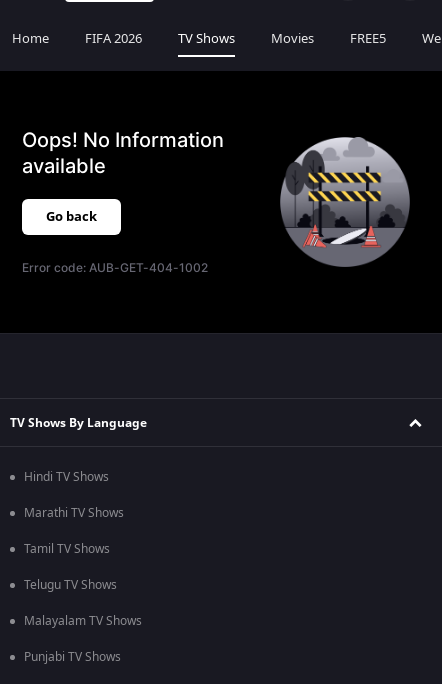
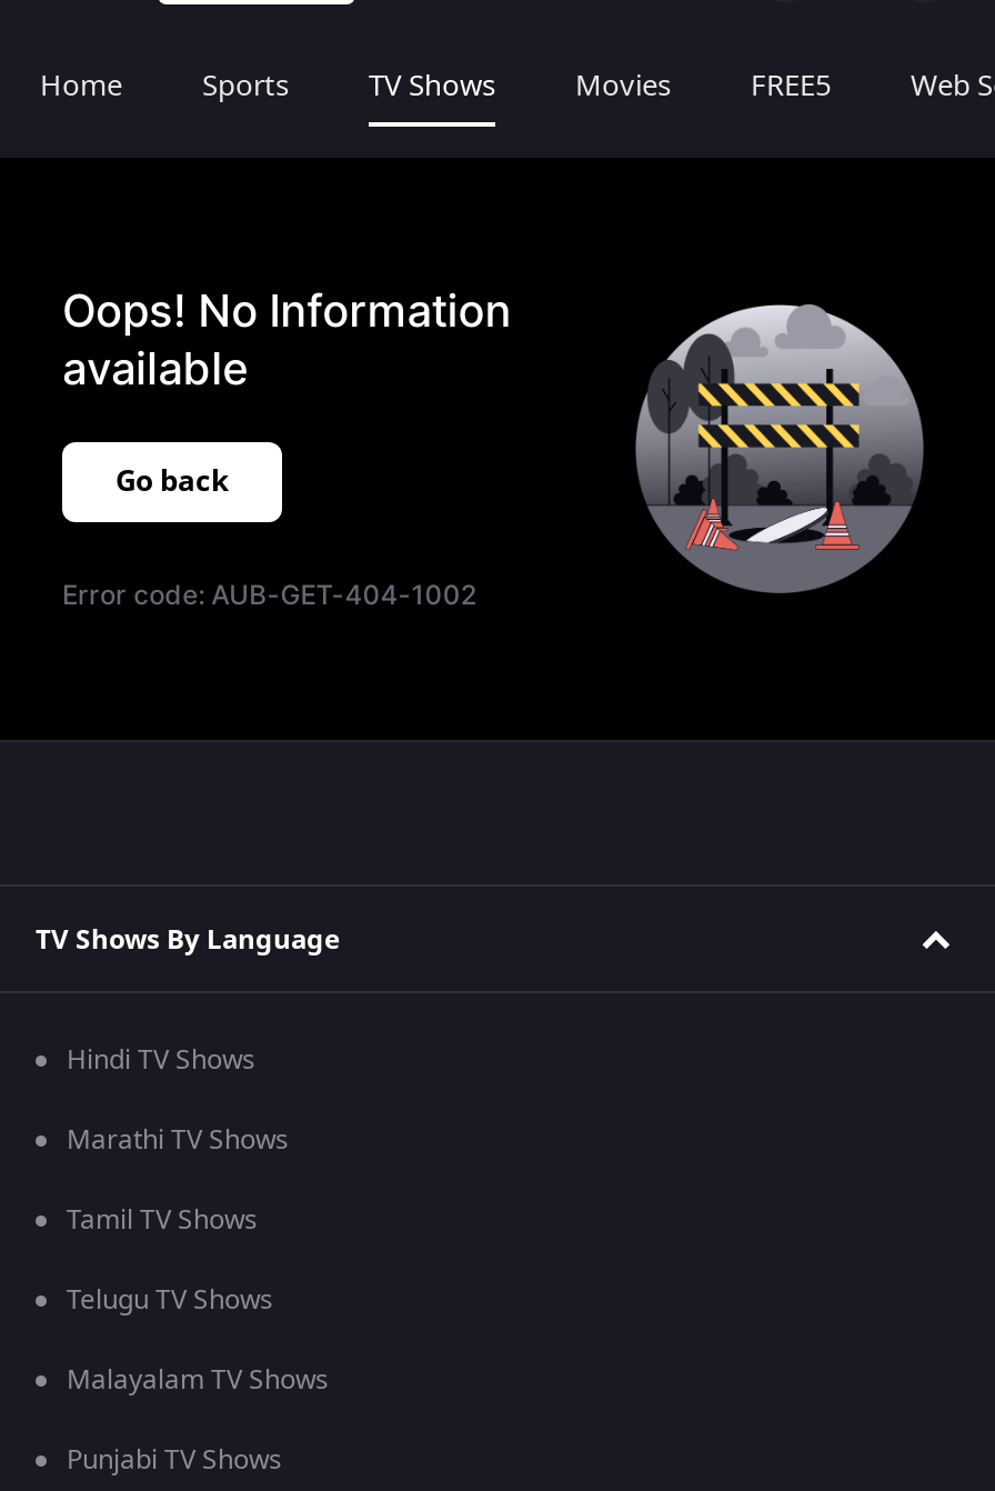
[85,29,142,48] FIFA 2026 -> [202,64,289,107] Sports

